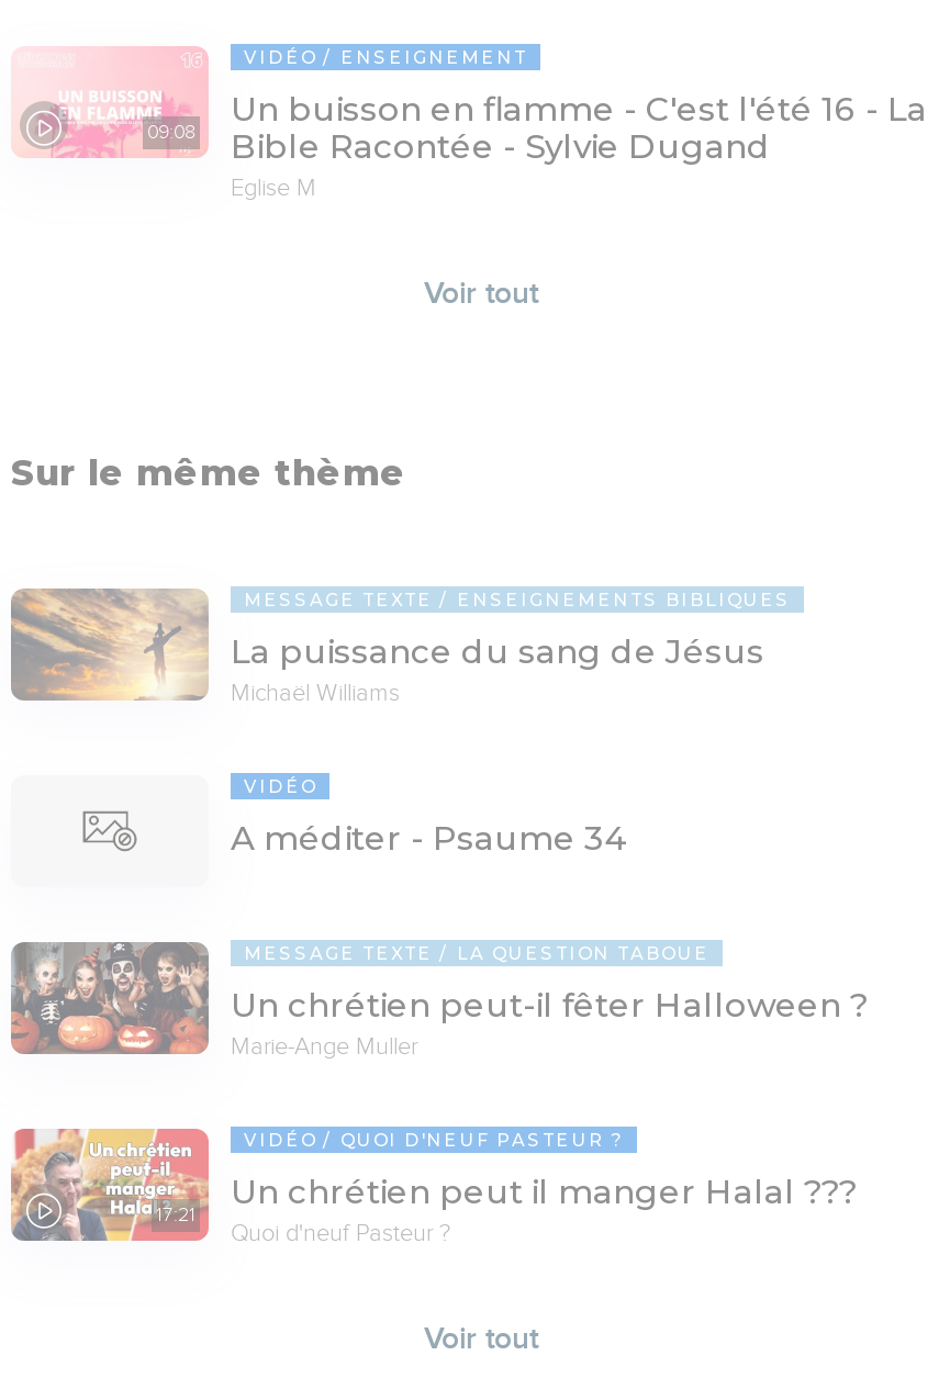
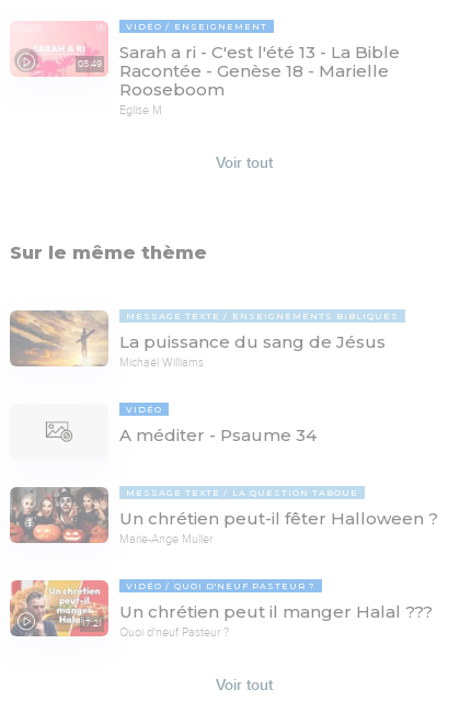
[231,88,927,167] Un buisson en flamme - C'est l'été 16 - La | Bible Racontée - Sylvie Dugand -> [119,42,400,100] Sarah a ri - C'est l'été 13 - La Bible | Racontée - Genèse 18 - Marielle | Rooseboom
[147,120,195,142] 09:08 -> [78,58,102,69] 05:49

